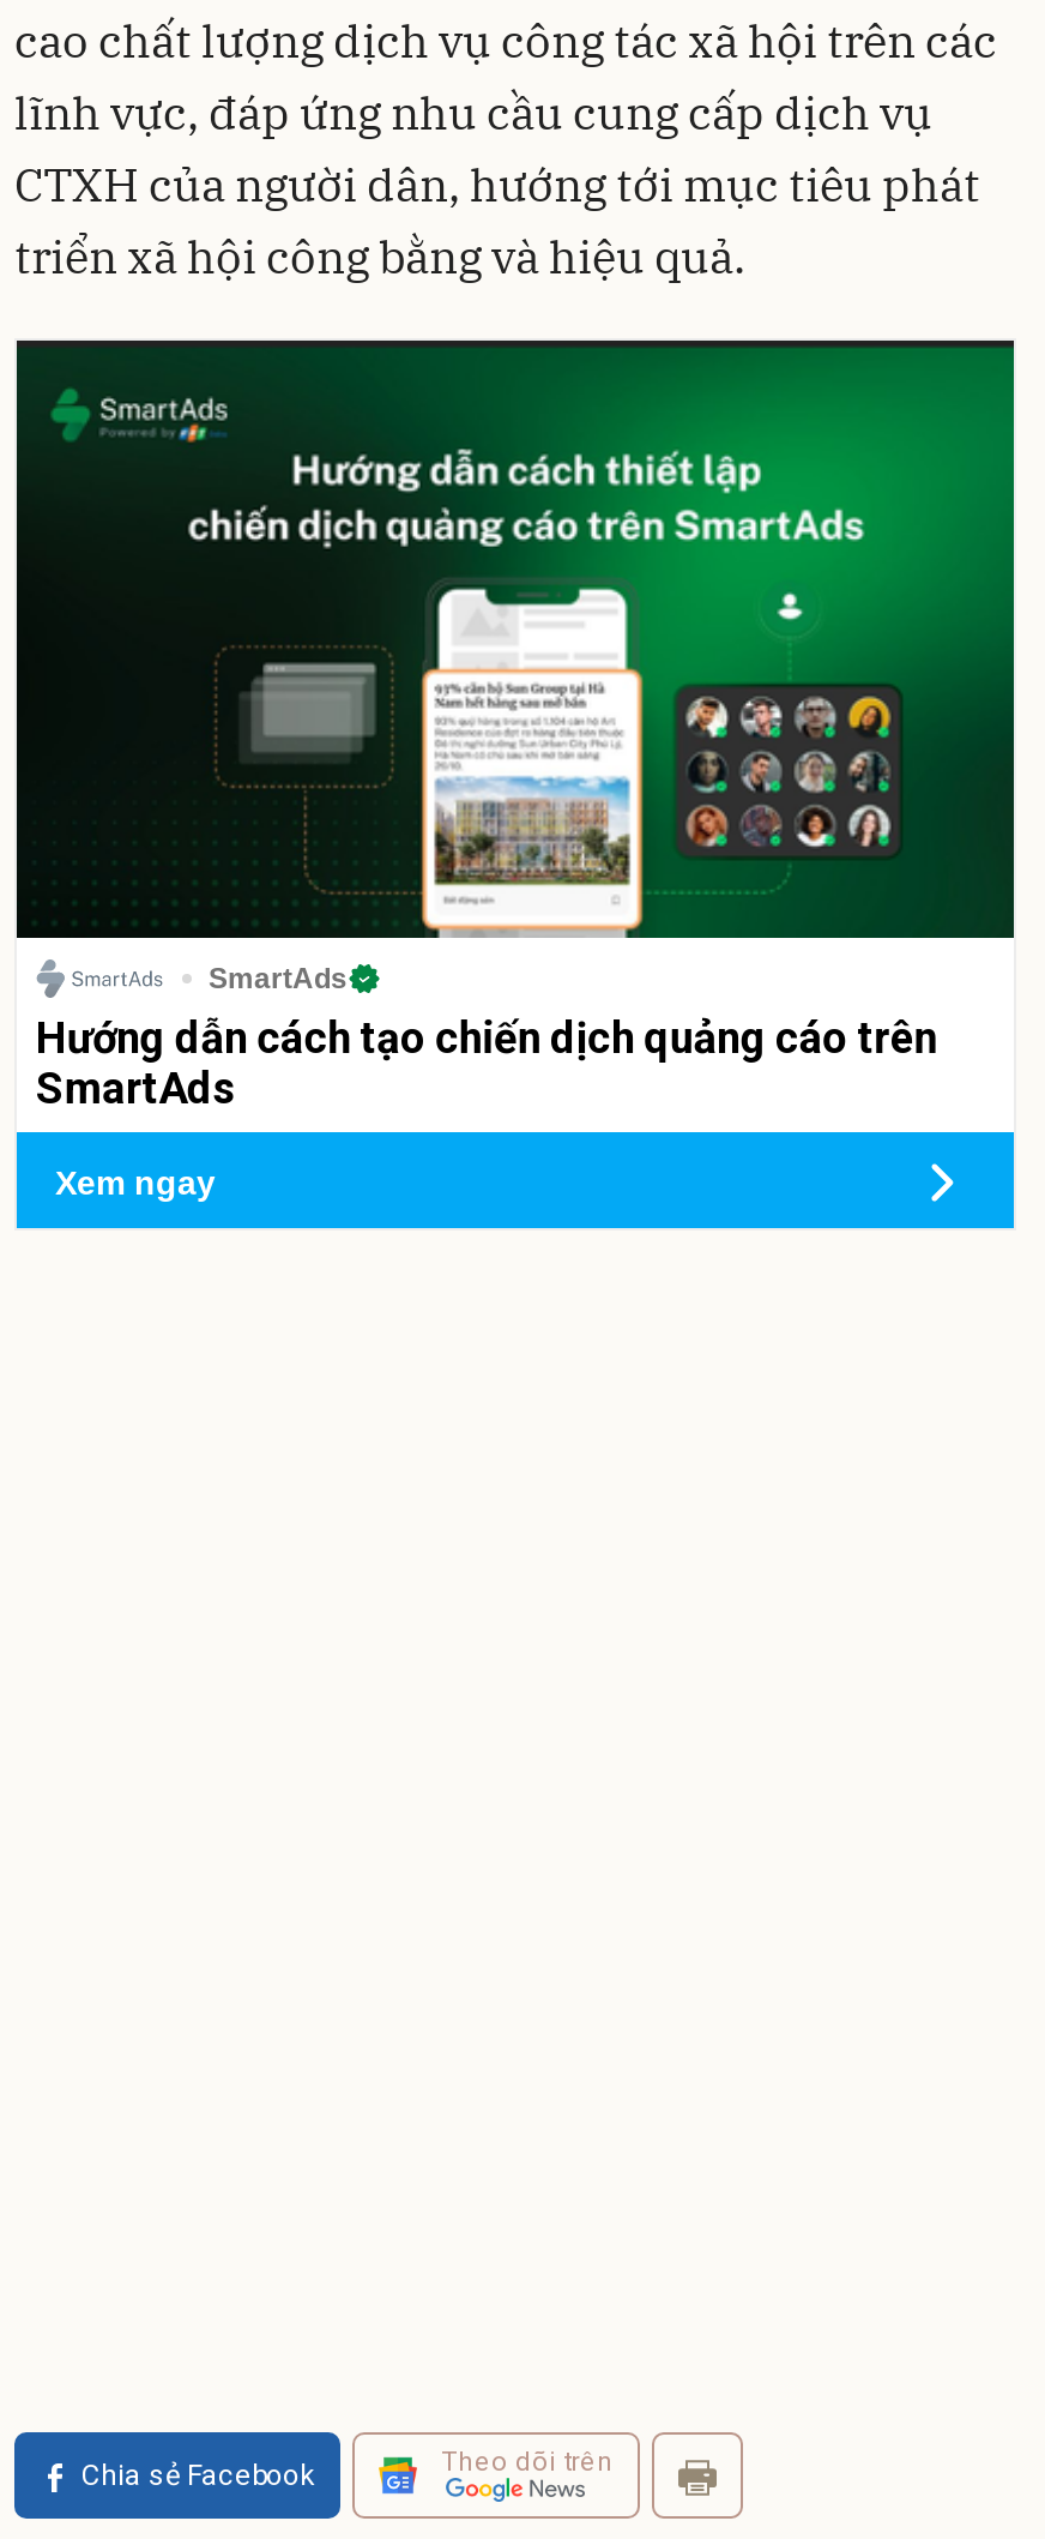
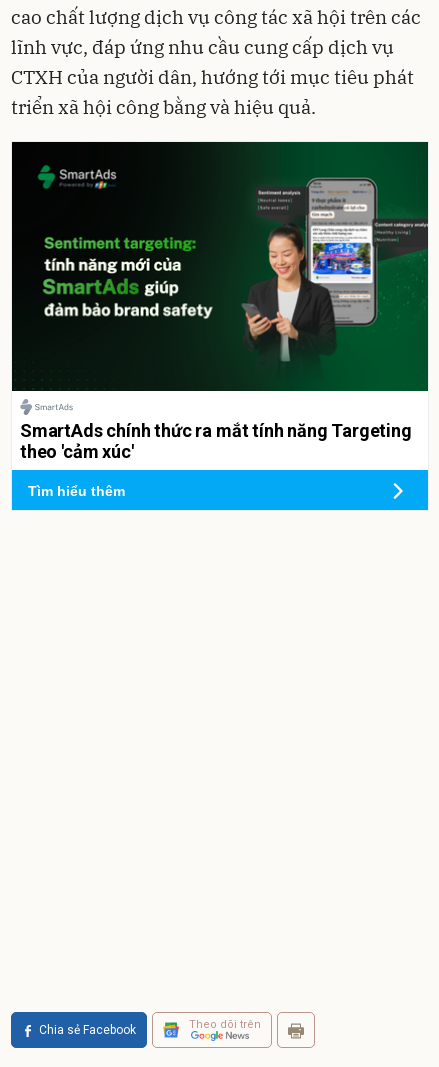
[17,343,1014,1113] [image] | SmartAds | Hướng dẫn cách tạo chiến dịch quảng cáo trên | SmartAds -> [12,144,429,462] [image] | SmartAds chính thức ra mắt tính năng Targeting | theo 'cảm xúc'
[55,1162,216,1201] Xem ngay -> [28,483,125,499] Tìm hiểu thêm

